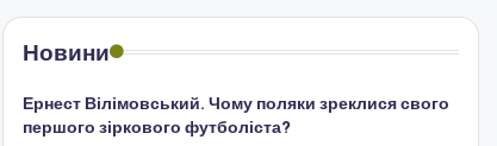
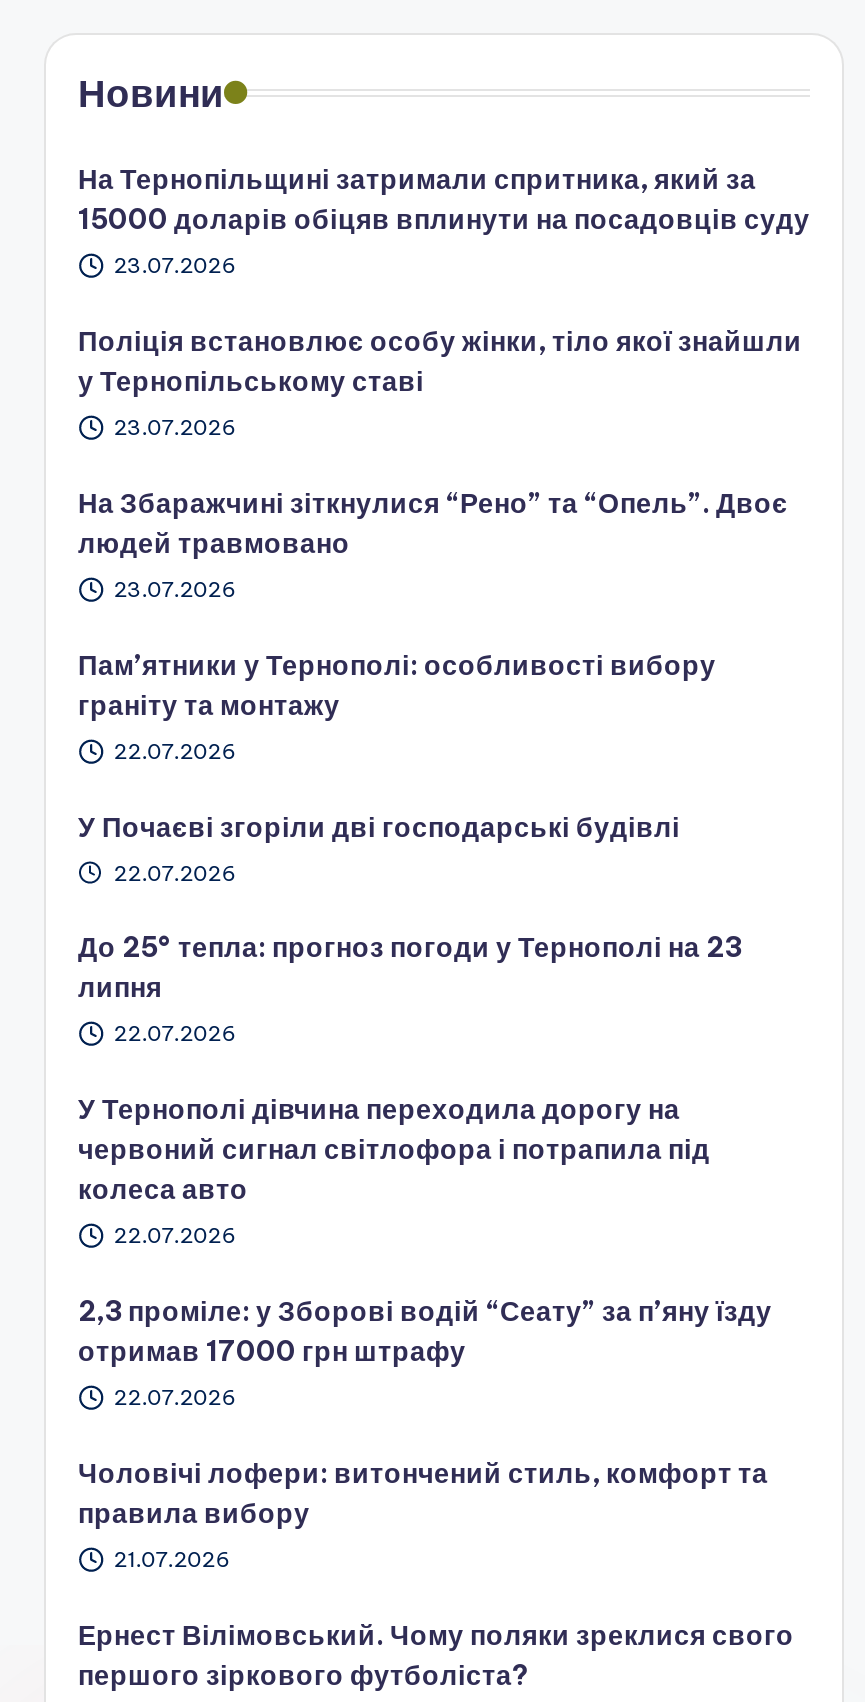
none -> [78,162,810,1572] На Тернопільщині затримали спритника, який за | 15000 доларів обіцяв вплинути на посадовців суду | 23.07.2026 | Поліція встановлює особу жінки, тіло якої знайшли | у Тернопільському ставі | 23.07.2026 | На Збаражчині зіткнулися “Рено” та “Опель”. Двоє | людей травмовано | 23.07.2026 | Пам’ятники у Тернополі: особливості вибору | граніту та монтажу | 22.07.2026 | У Почаєві згоріли дві господарські будівлі | 22.07.2026 | До 25° тепла: прогноз погоди у Тернополі на 23 | липня | 22.07.2026 | У Тернополі дівчина переходила дорогу на | червоний сигнал світлофора і потрапила під | колеса авто | 22.07.2026 | 2,3 проміле: у Зборові водій “Сеату” за п’яну їзду | отримав 17000 грн штрафу | 22.07.2026 | Чоловічі лофери: витончений стиль, комфорт та | правила вибору | 21.07.2026

